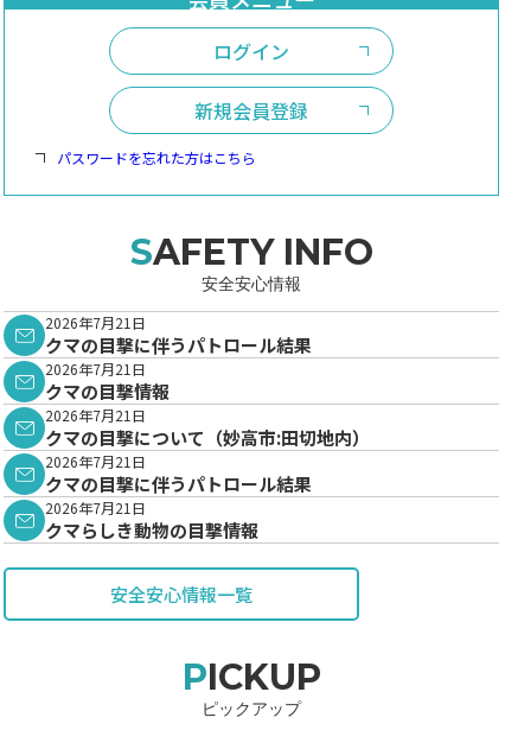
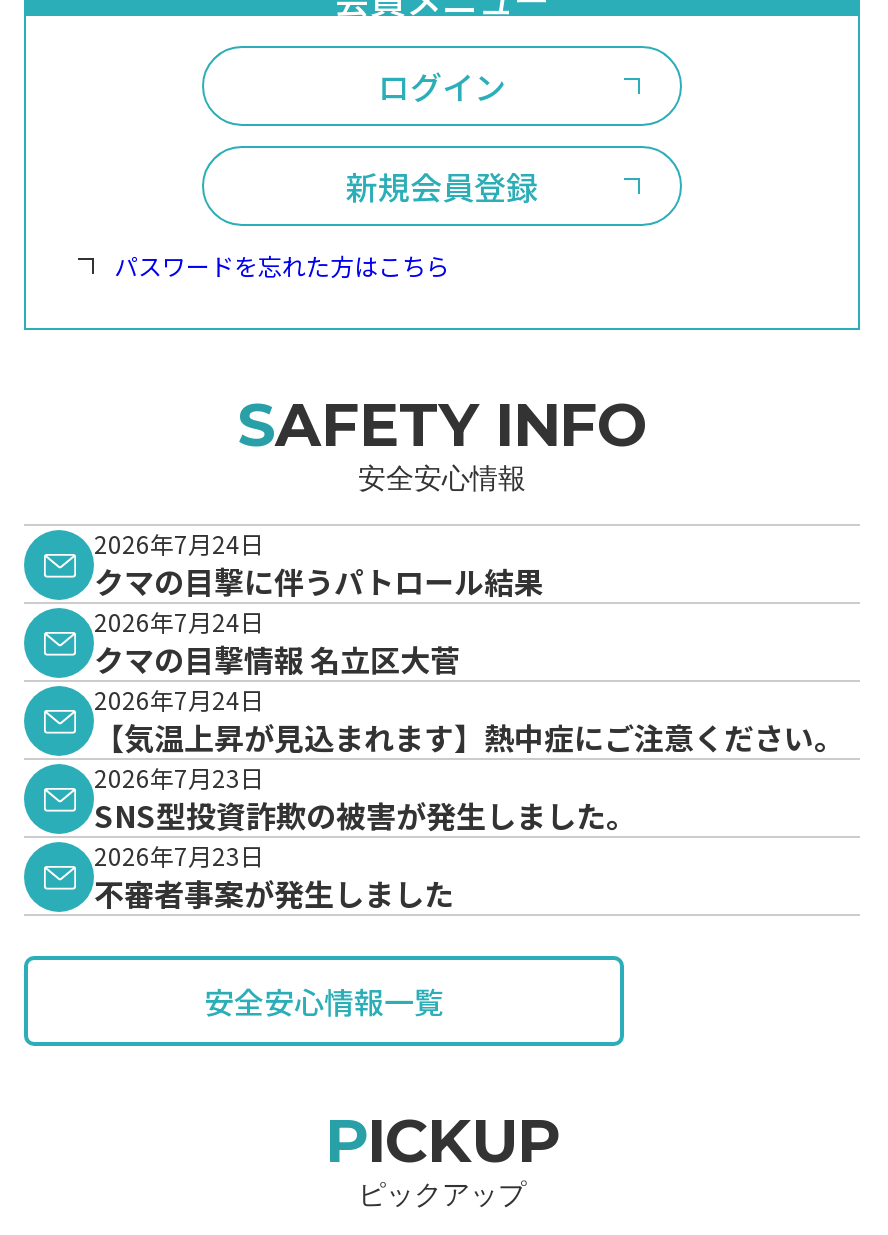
[45,312,146,332] 2026年7月21日 -> [94,526,264,560] 2026年7月24日
[45,359,370,543] 2026年7月21日 | クマの目撃情報 | 2026年7月21日 | クマの目撃について（妙高市:田切地内） | 2026年7月21日 | クマの目撃に伴うパトロール結果 | 2026年7月21日 | クマらしき動物の目撃情報 -> [94,604,844,914] 2026年7月24日 | クマの目撃情報 名立区大菅 | 2026年7月24日 | 【気温上昇が見込まれます】熱中症にご注意ください。 | 2026年7月23日 | SNS型投資詐欺の被害が発生しました。 | 2026年7月23日 | 不審者事案が発生しました

